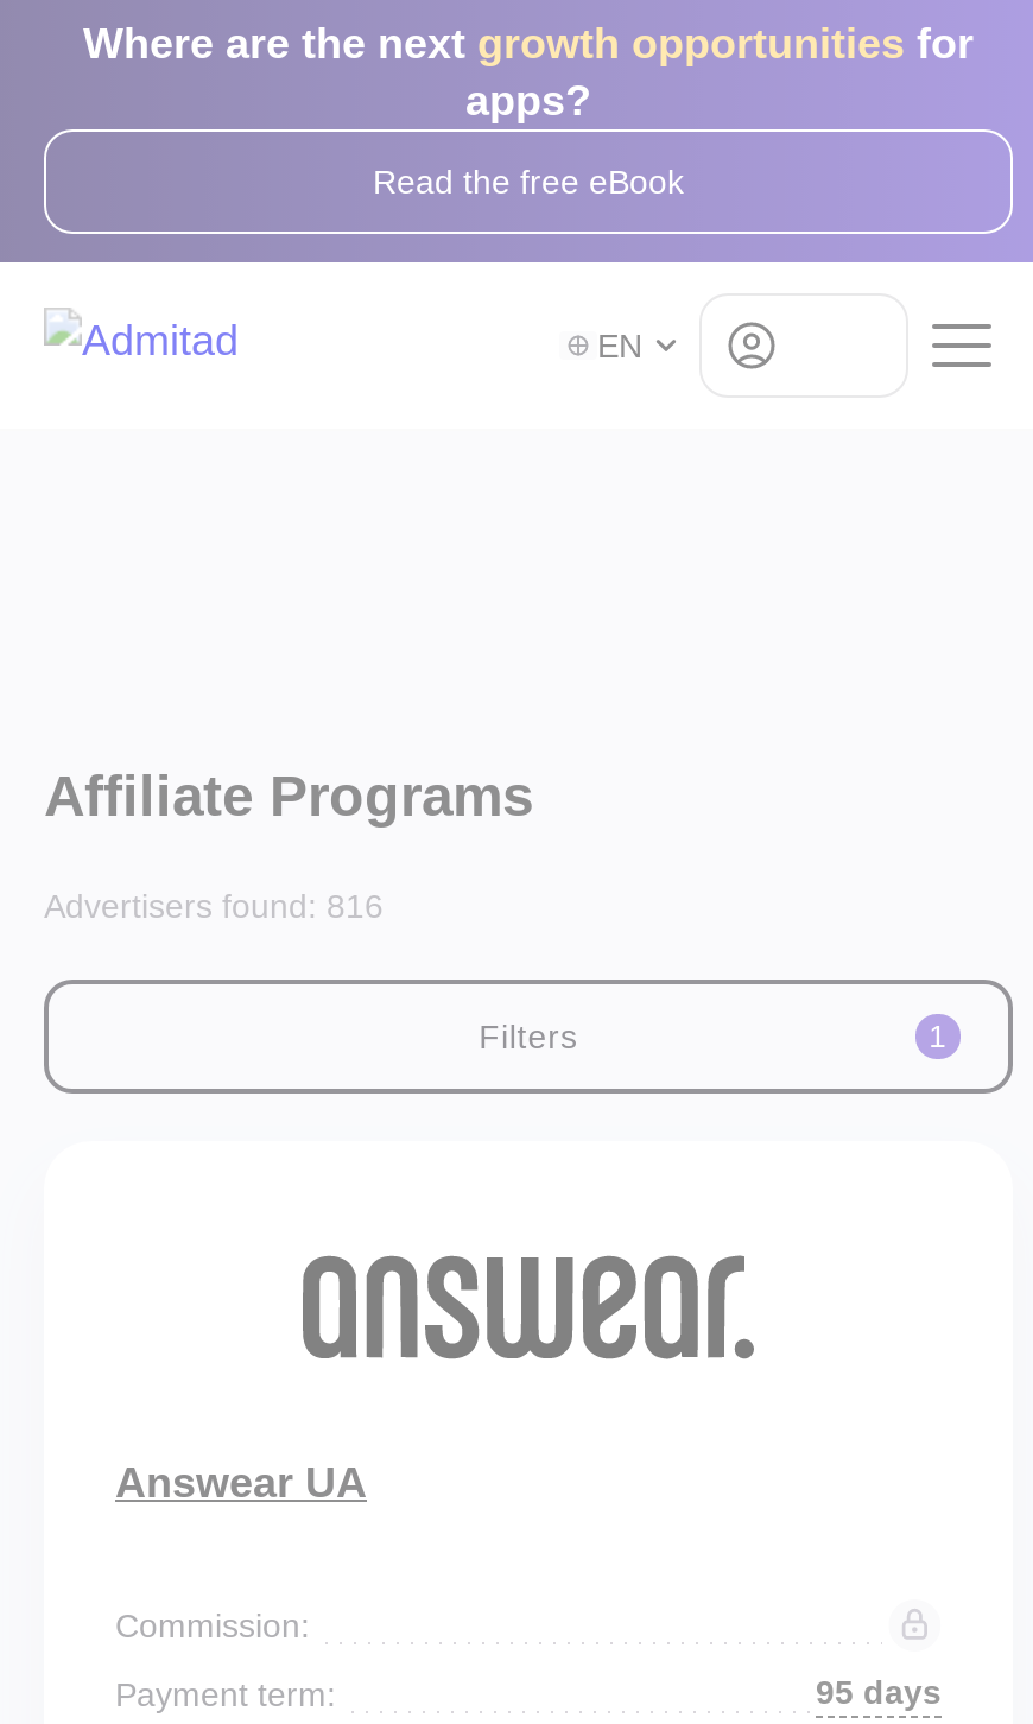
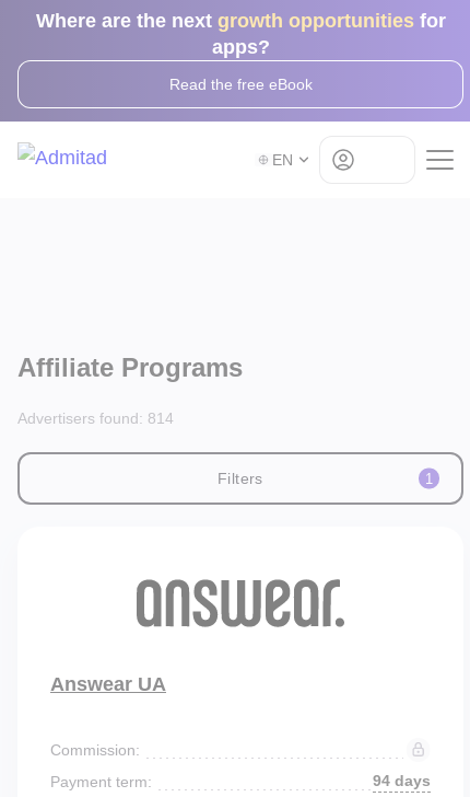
[44,887,384,925] Advertisers found: 816 -> [17,409,174,427] Advertisers found: 814
[816,1673,942,1711] 95 days -> [373,772,431,789] 94 days

